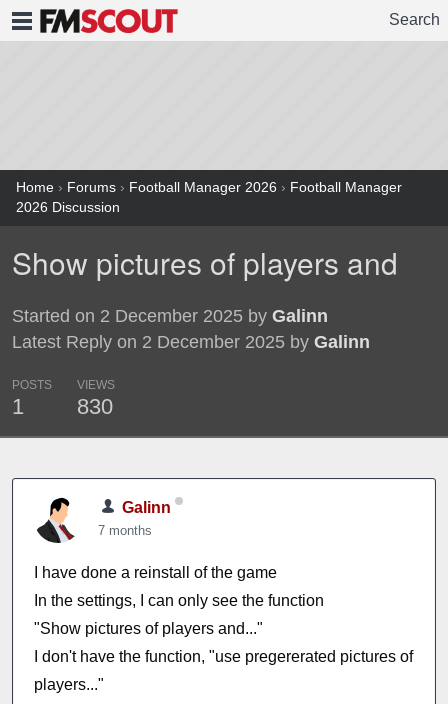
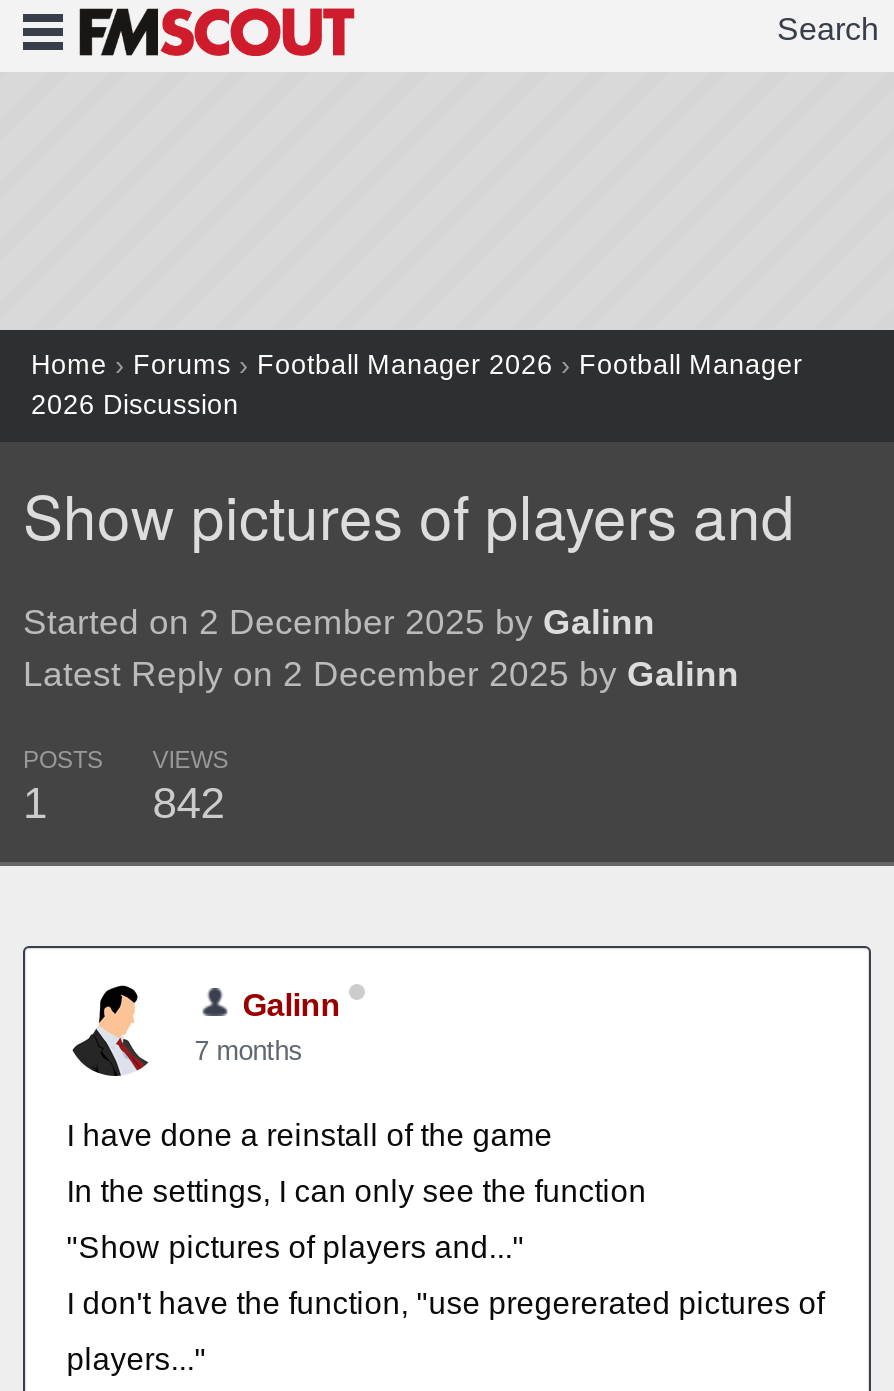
[77,394,113,419] 830 -> [153,778,225,828] 842

